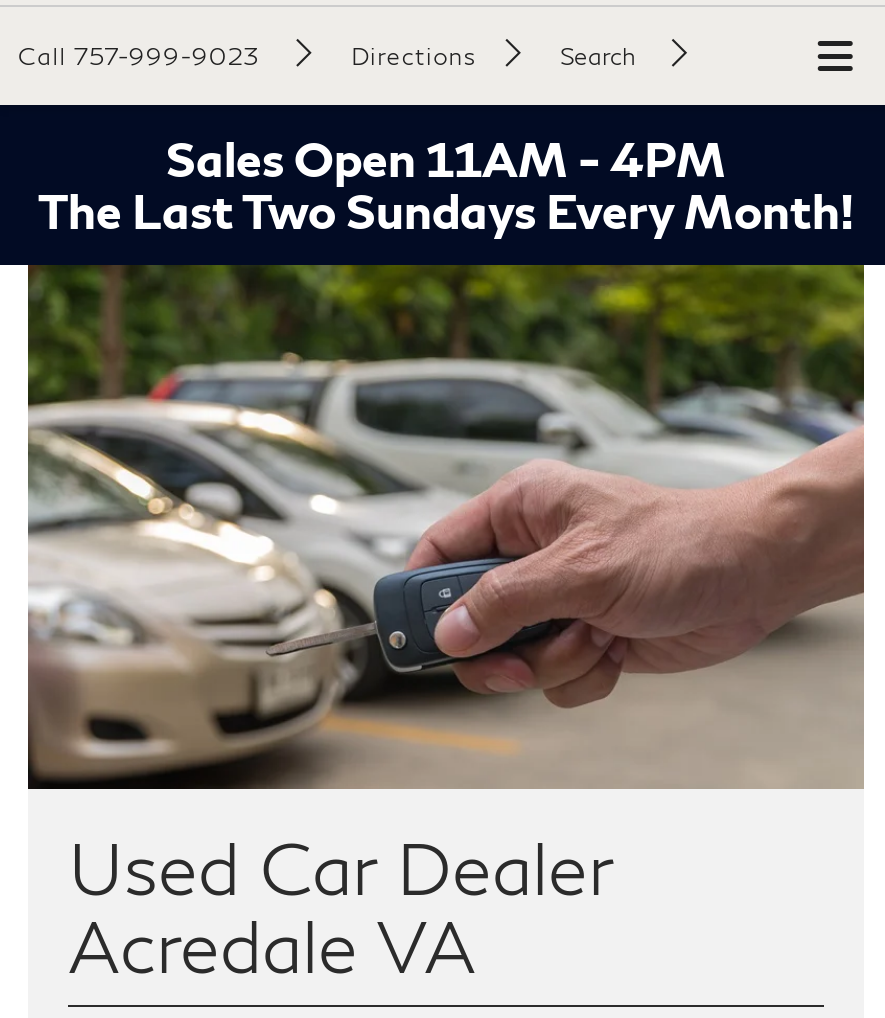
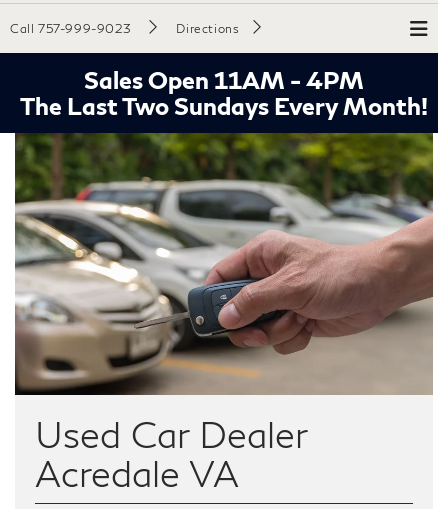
[560,41,636,71] Search -> none

